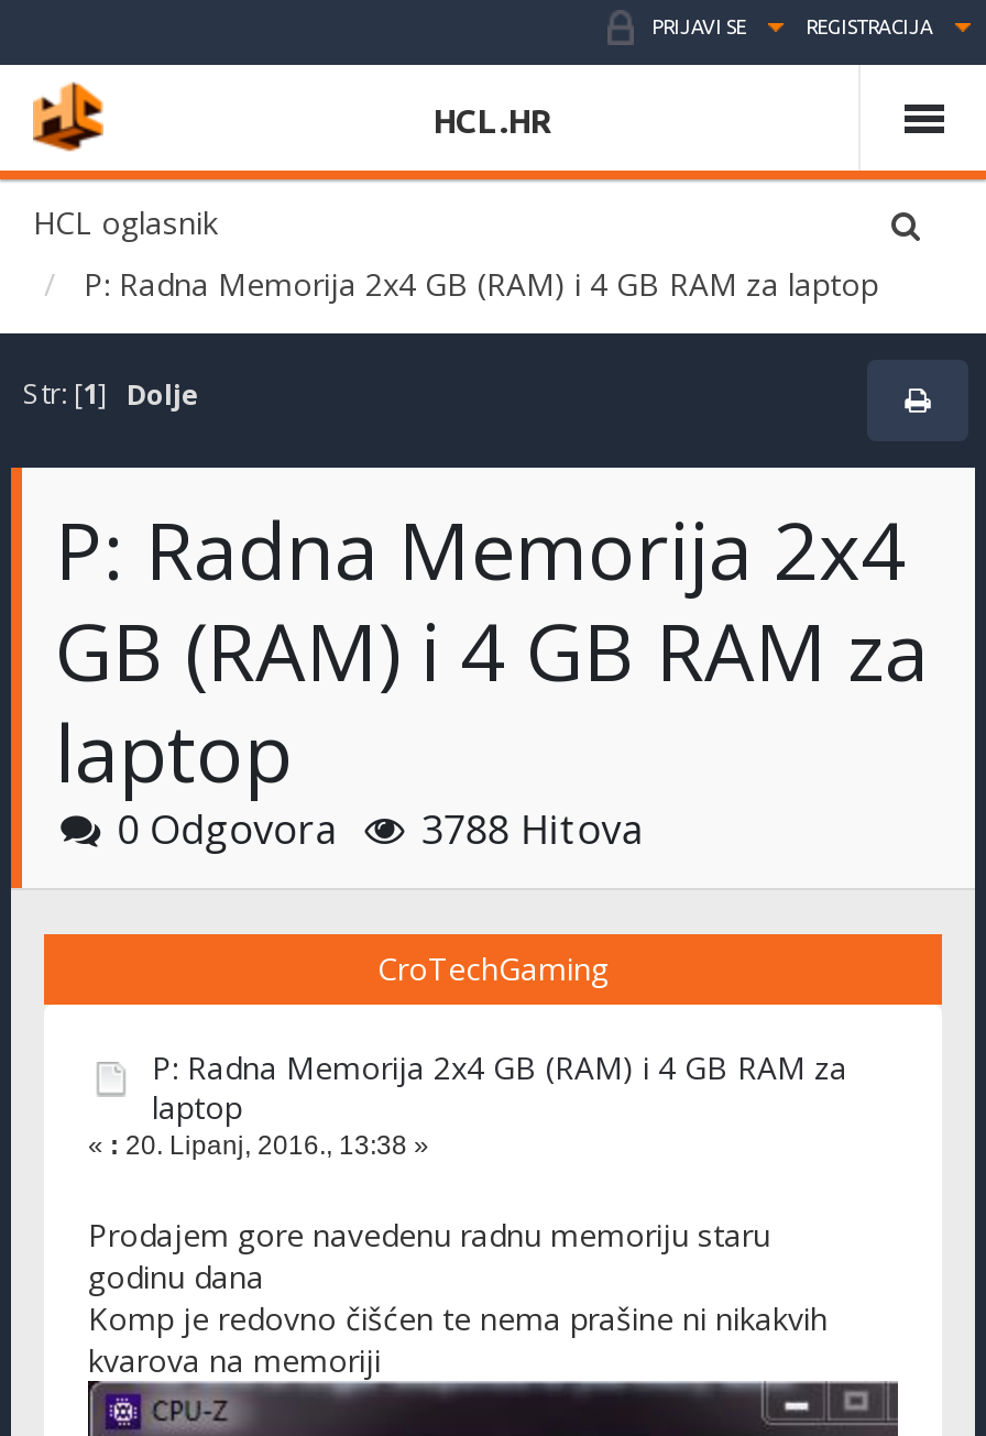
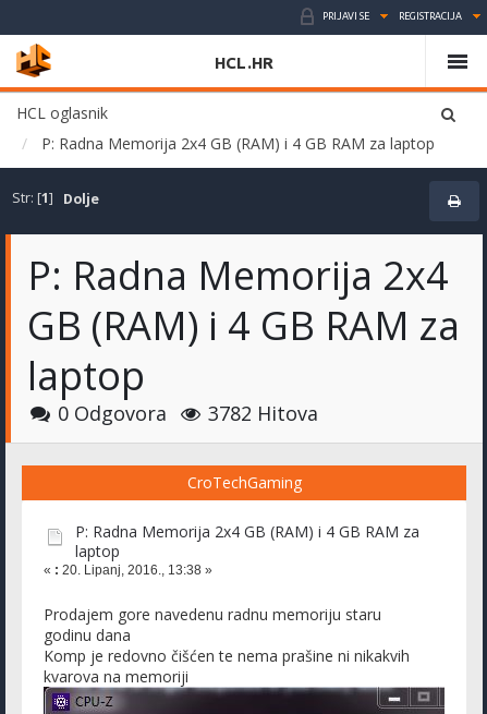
[117,802,643,855] 0 Odgovora 3788 Hitova -> [58,400,318,426] 0 Odgovora 3782 Hitova

